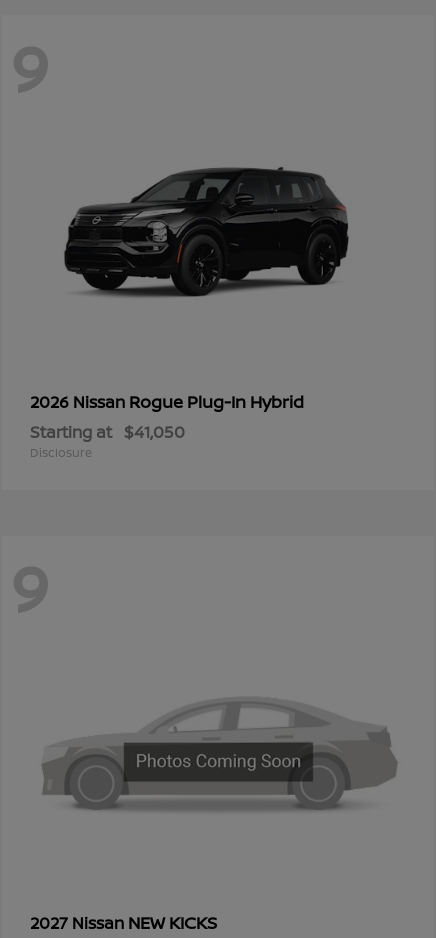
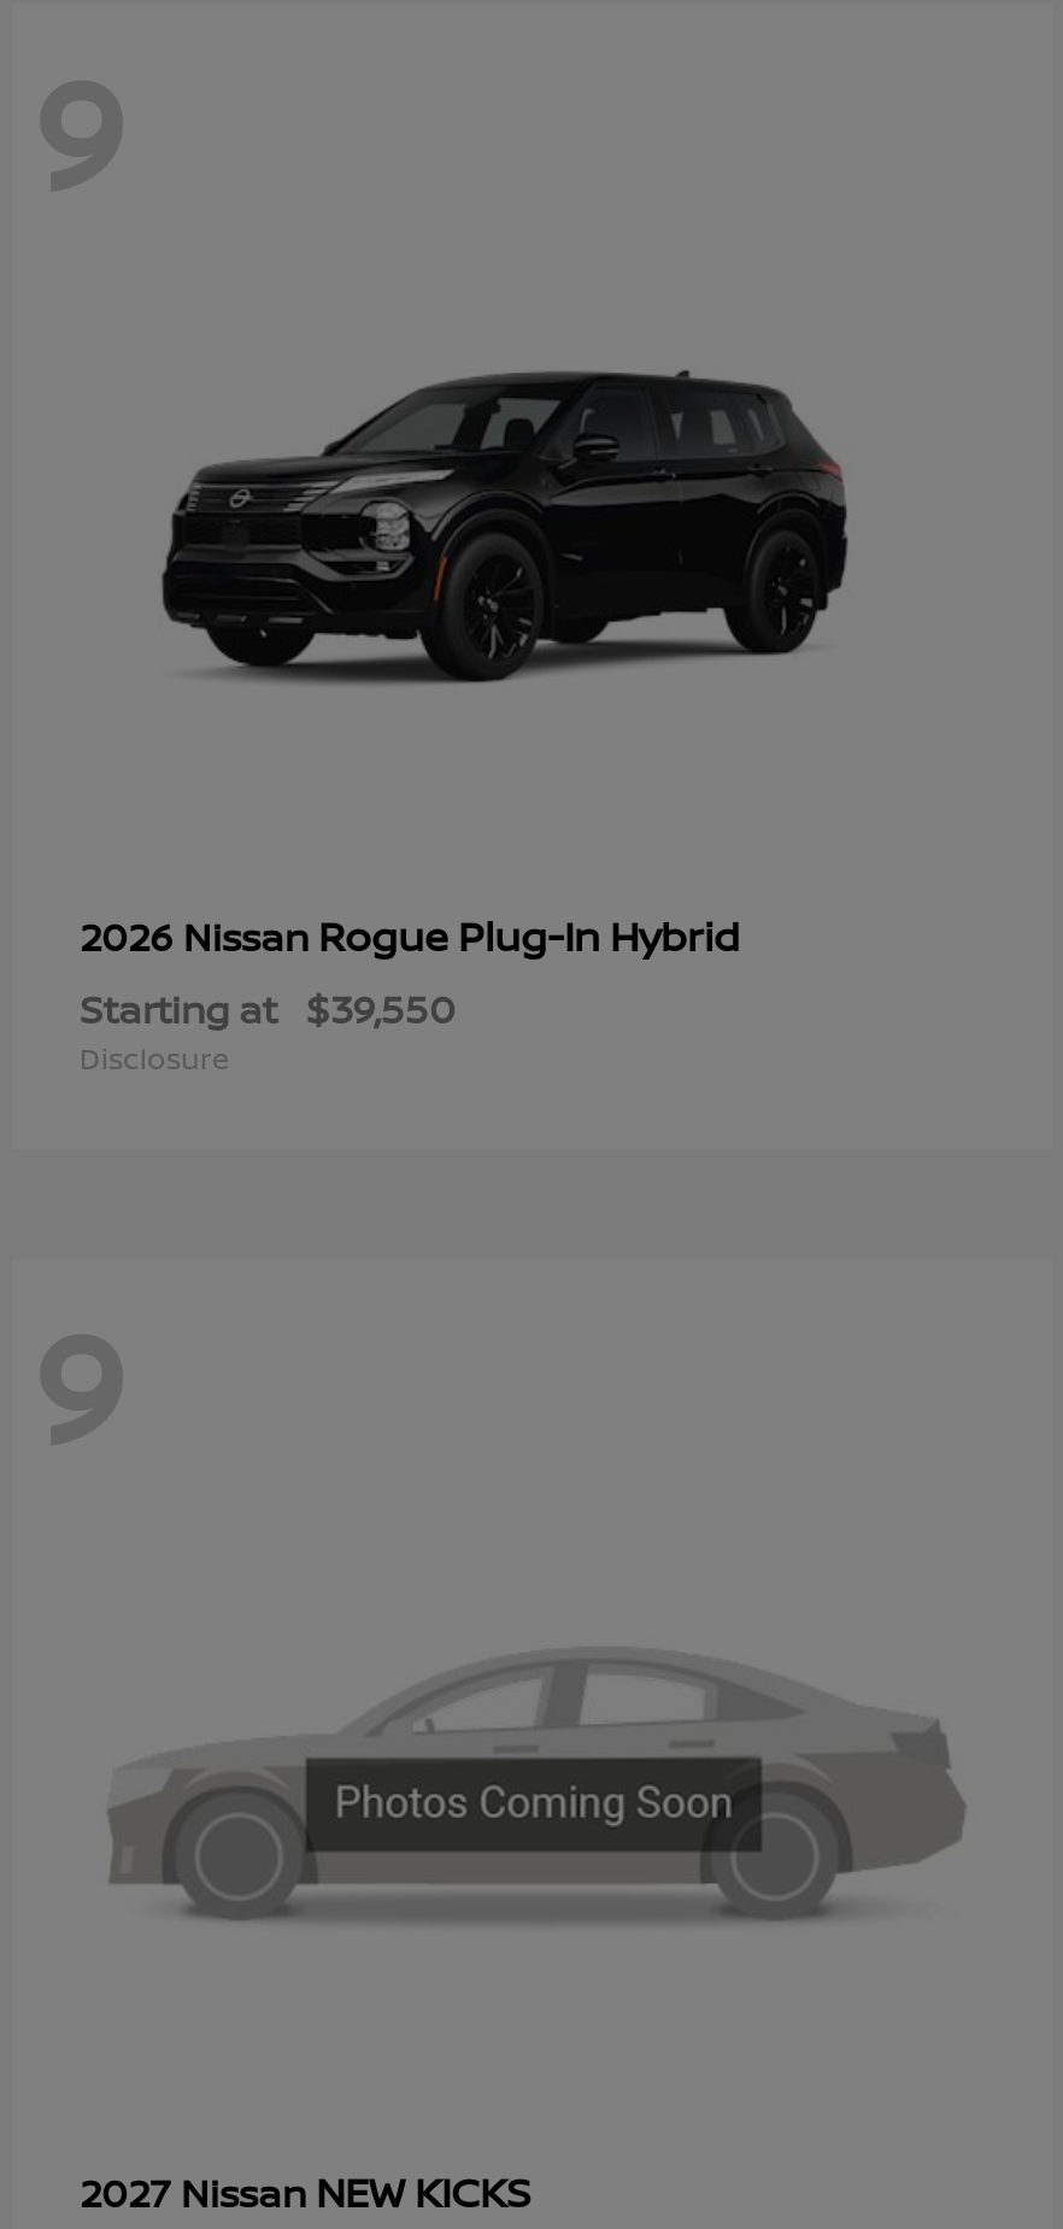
[30,421,185,443] Starting at $41,050 -> [80,982,456,1036] Starting at $39,550

